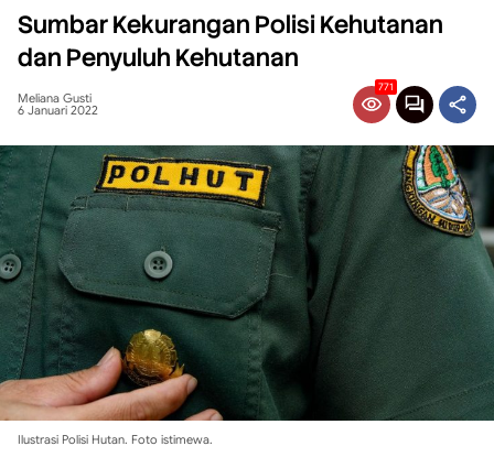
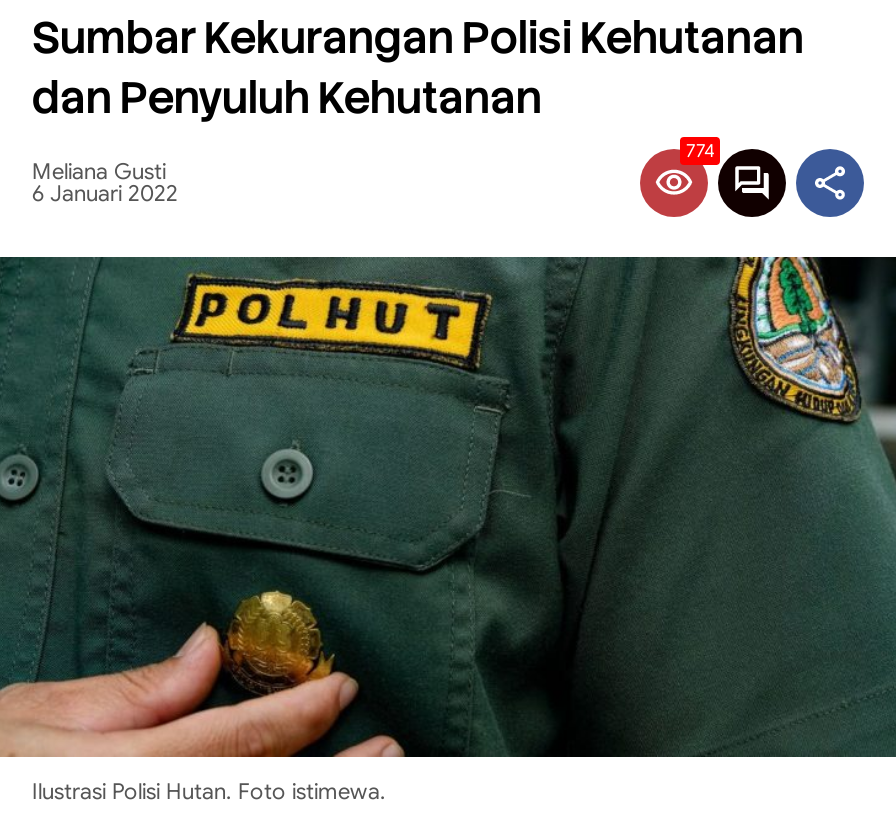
[378,80,394,94] 771 -> [686,139,714,163] 774

